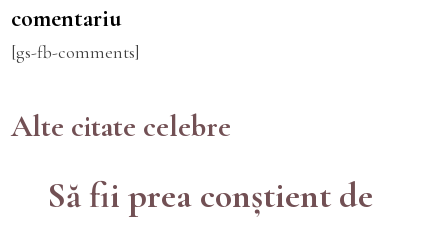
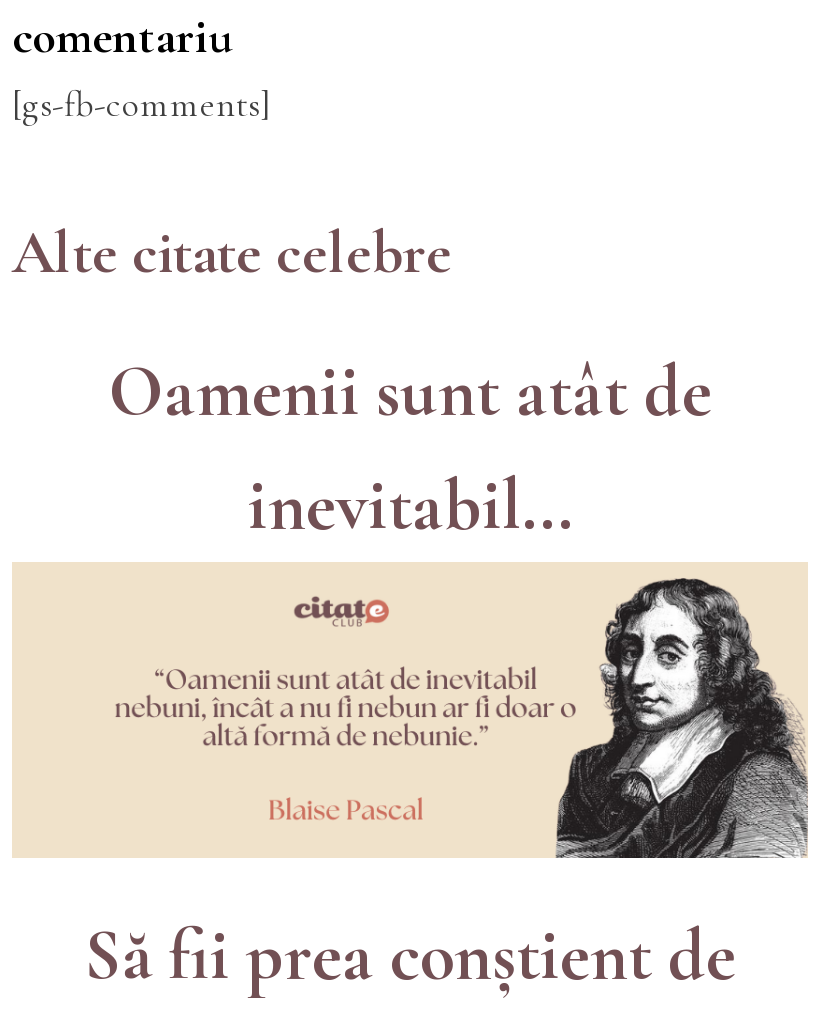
none -> [12,562,810,860] [image]
none -> [108,349,712,549] Oamenii sunt atât de | inevitabil...

